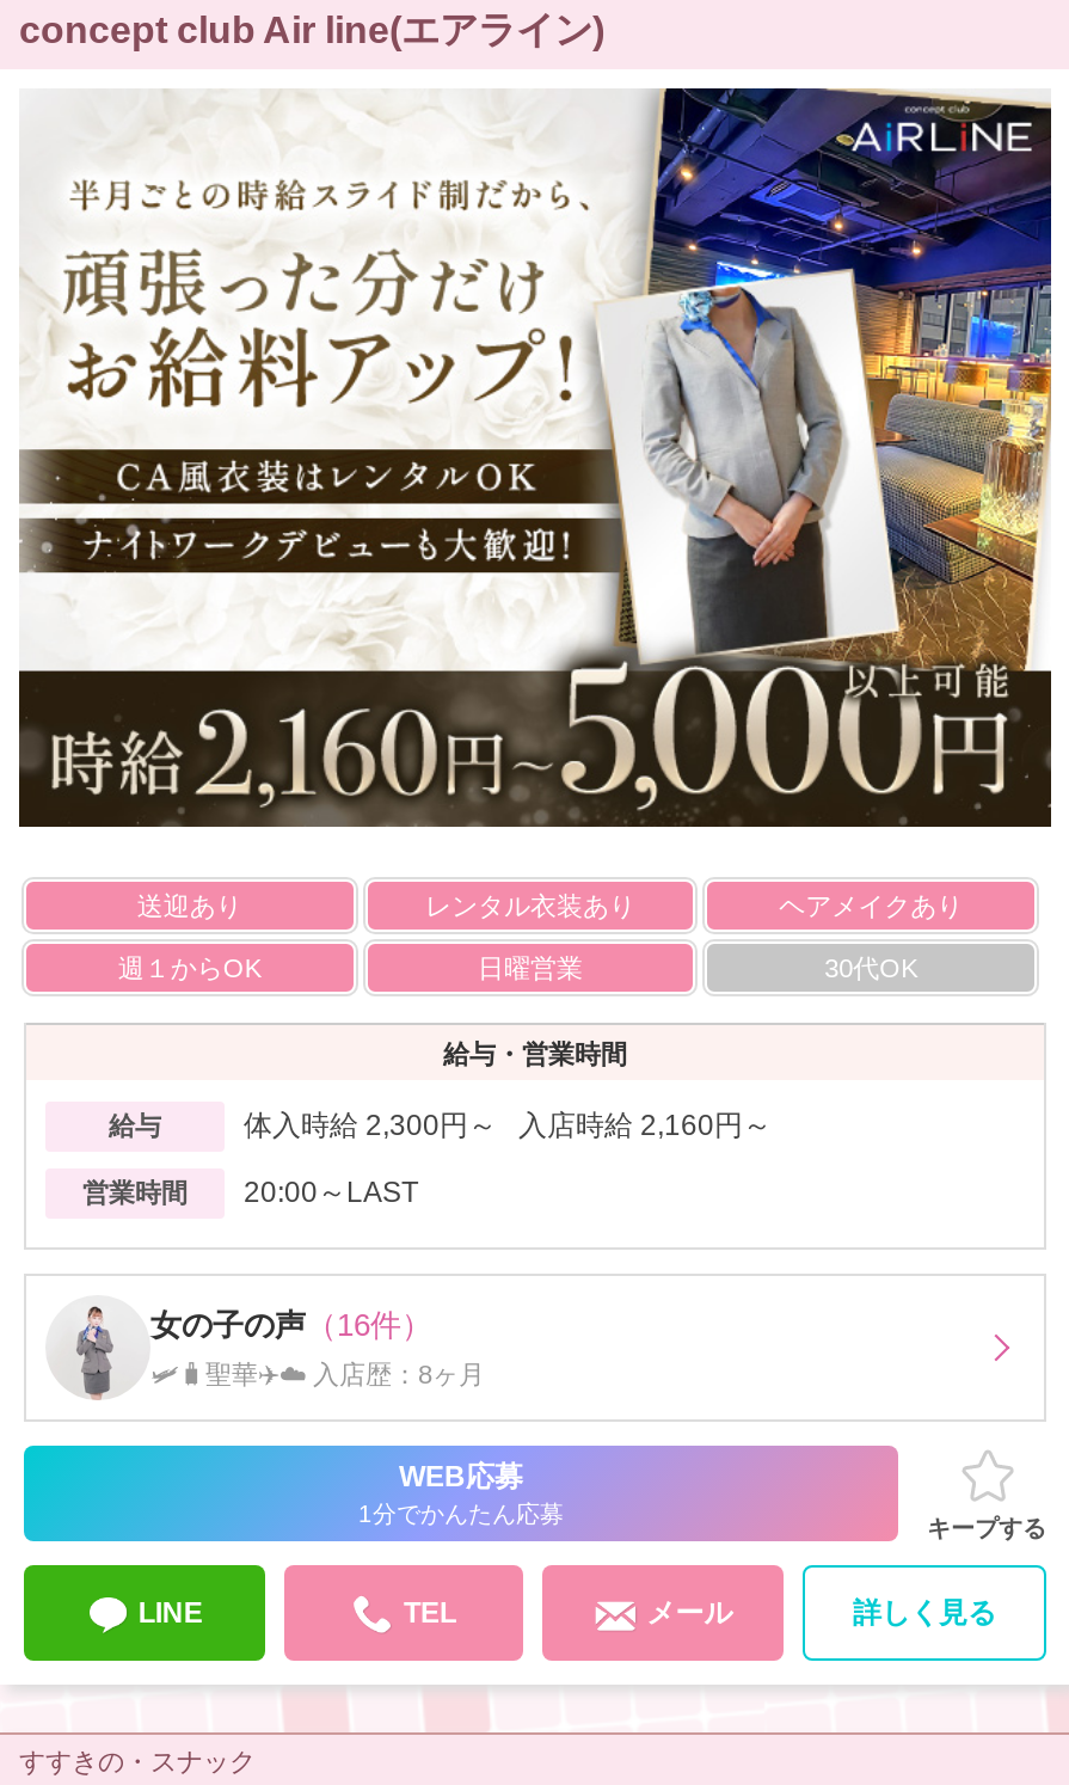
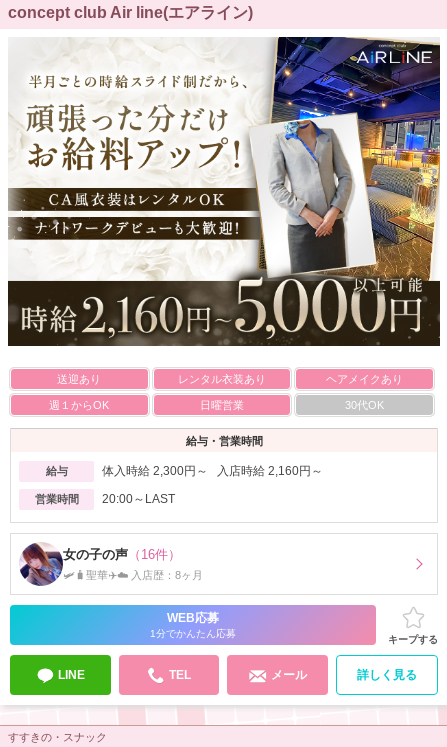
[50,1300,150,1398] [image] -> [20,543,64,586] [image]

